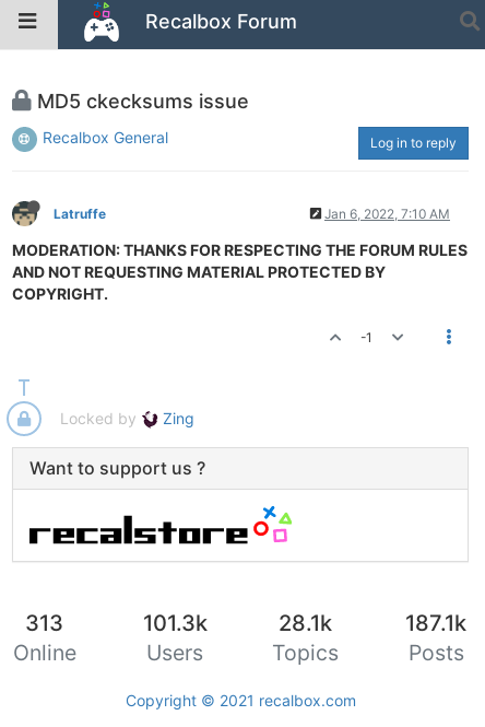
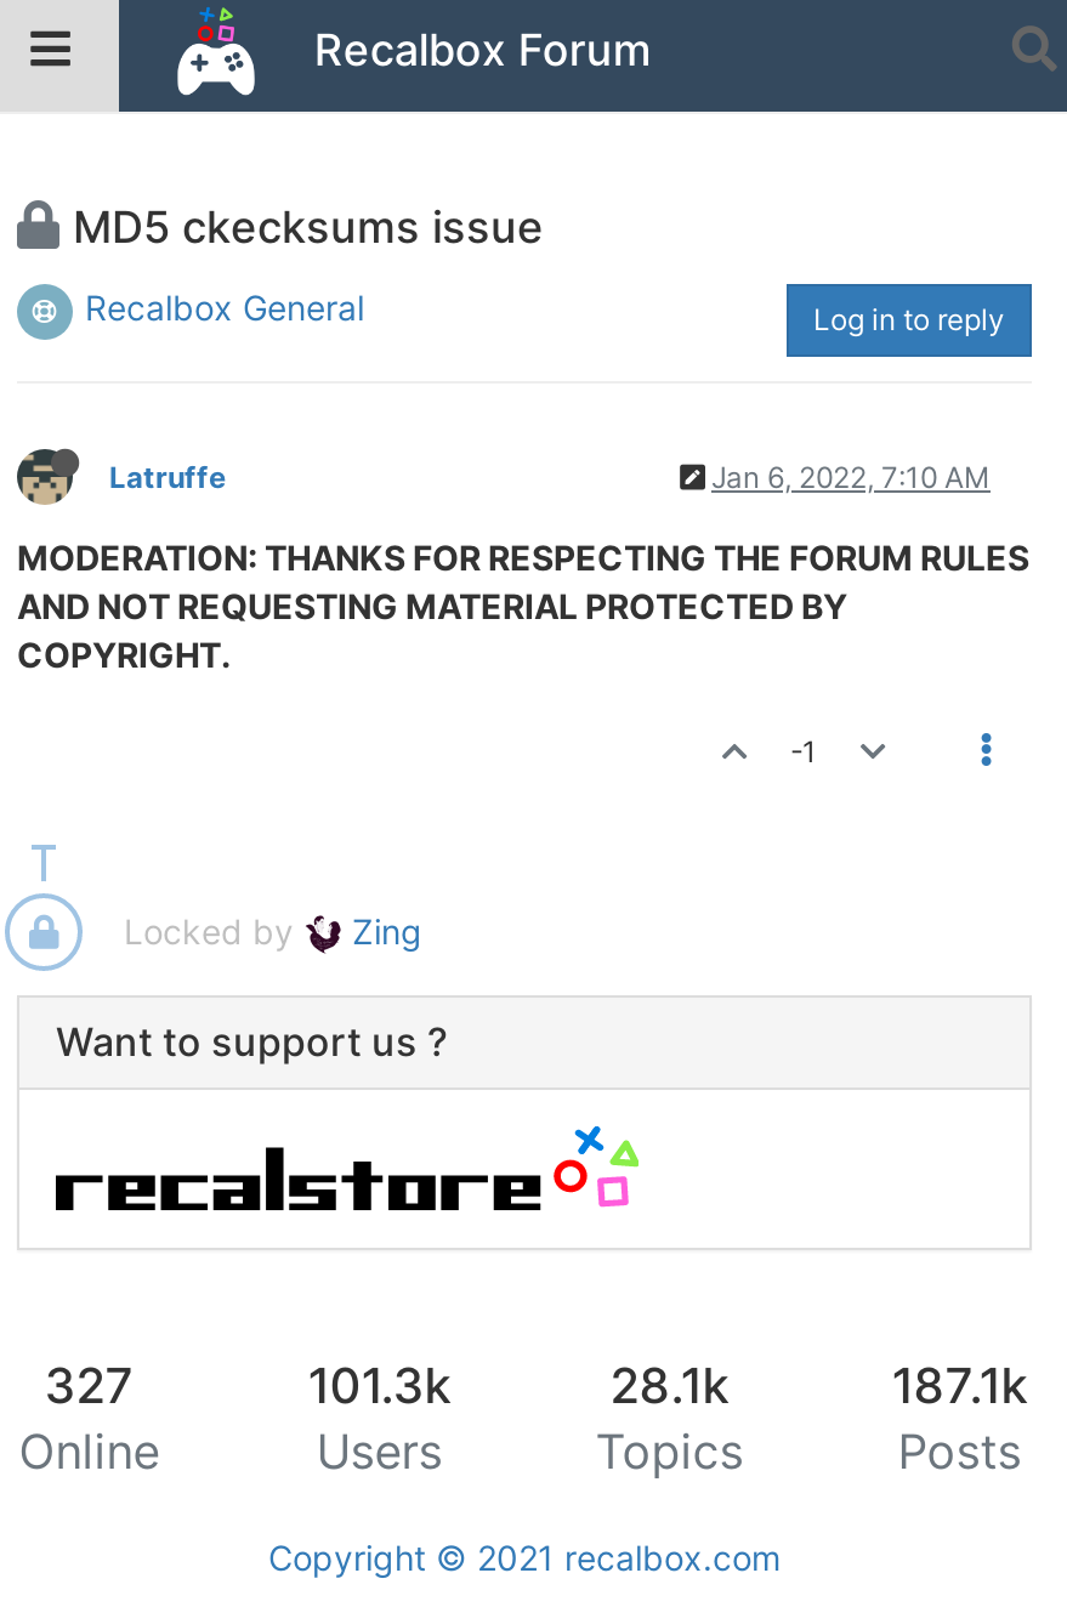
[25,610,64,637] 313 -> [44,1358,134,1416] 327

